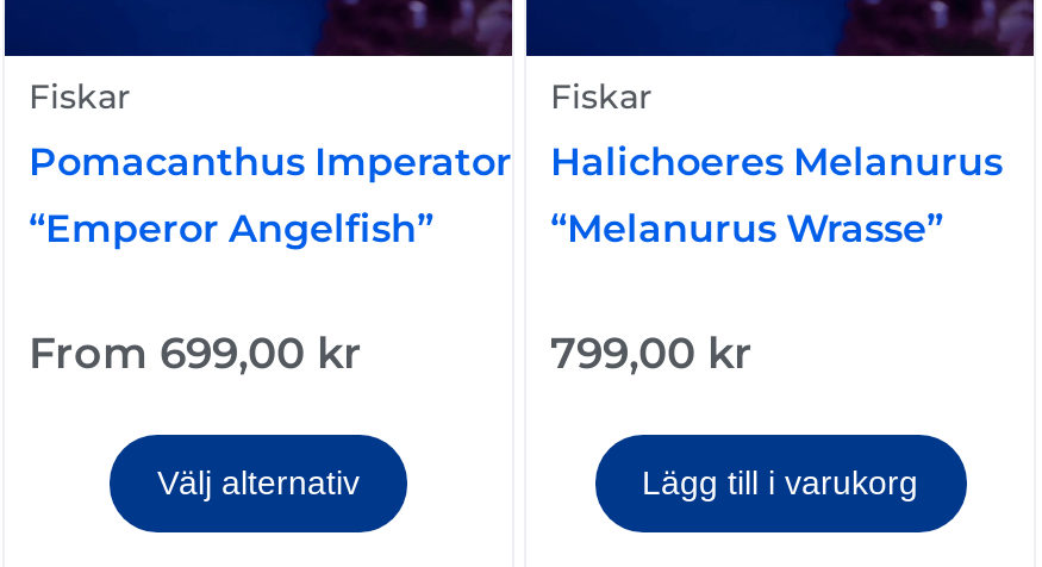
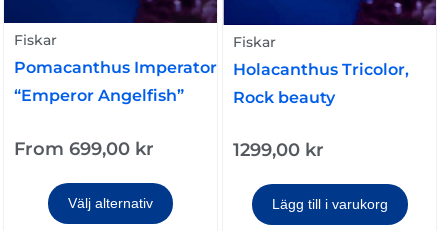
[550,139,1003,184] Halichoeres Melanurus -> [233,60,409,79] Holacanthus Tricolor,
[550,206,943,251] “Melanurus Wrasse” -> [233,88,335,107] Rock beauty
[550,328,753,380] 799,00 kr -> [233,139,324,161] 1299,00 kr

